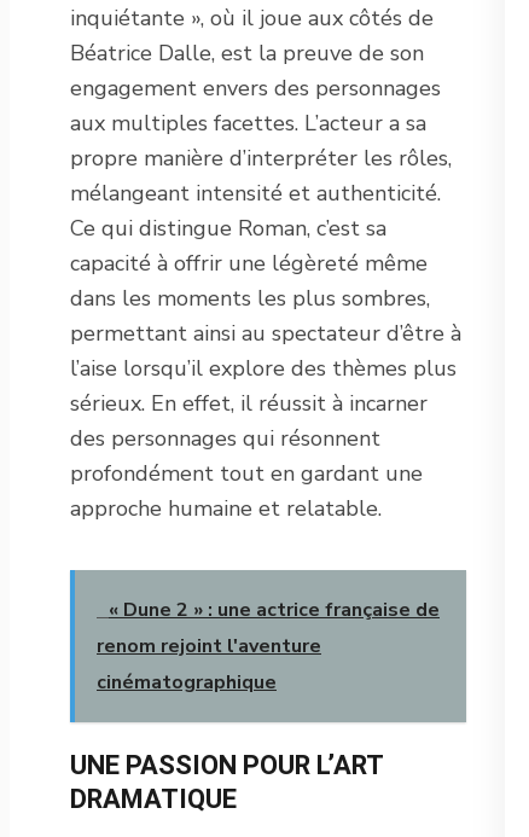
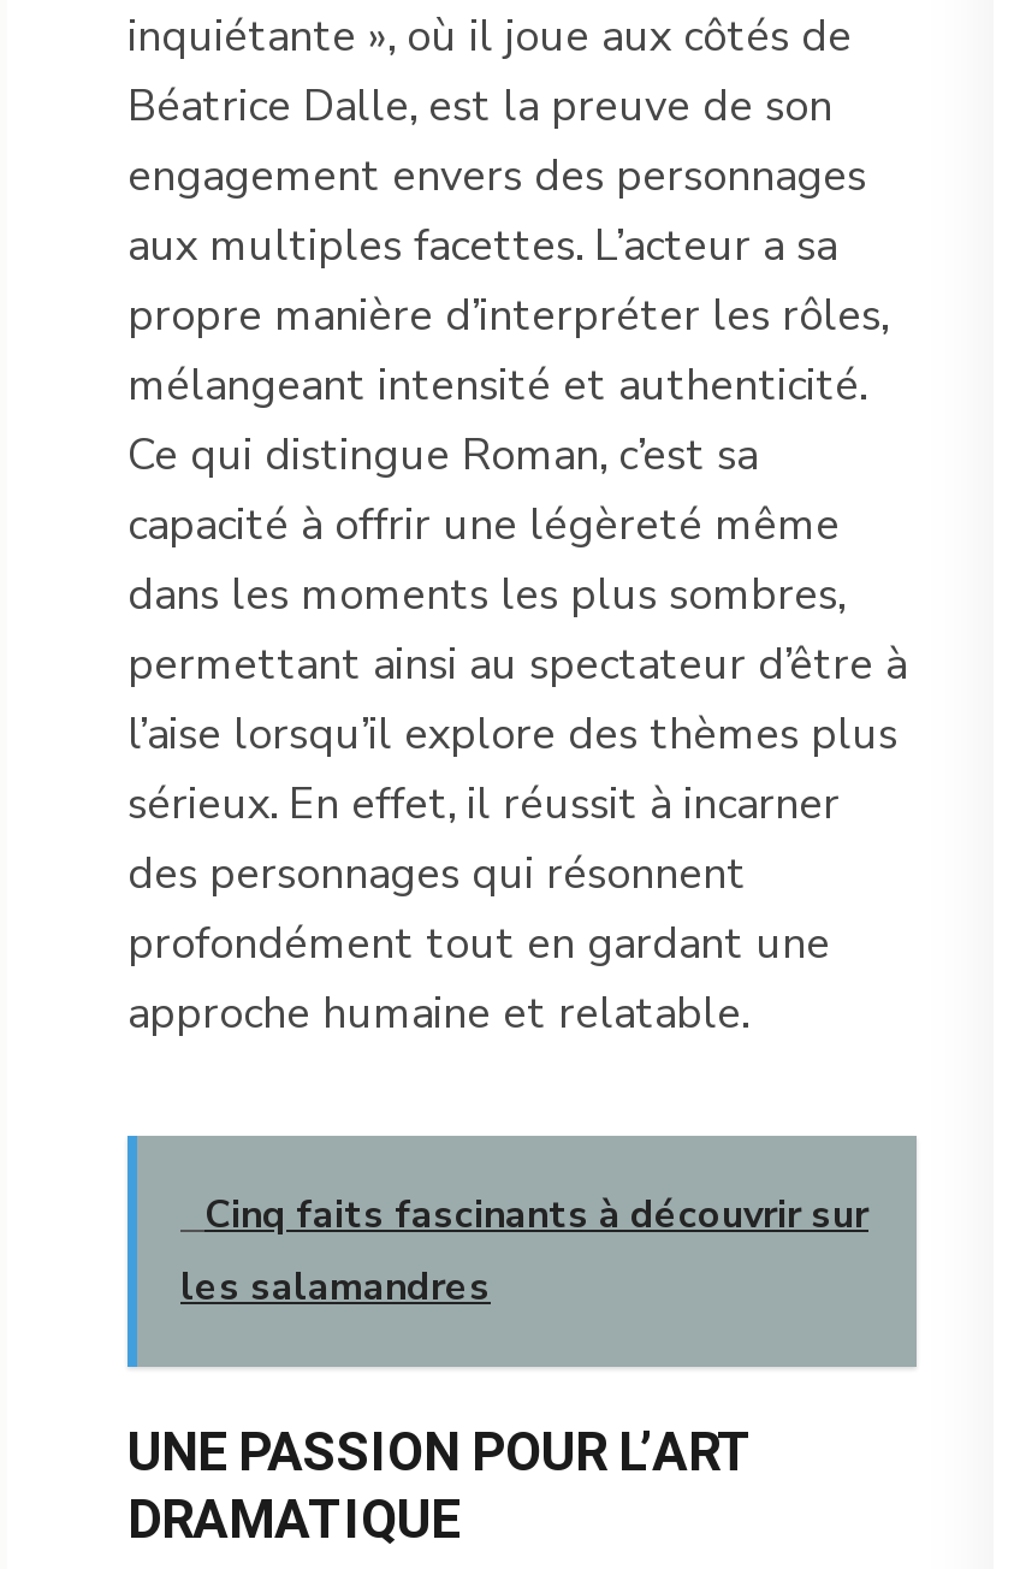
[97,597,440,696] « Dune 2 » : une actrice française de | renom rejoint l'aventure | cinématographique -> [180,1189,868,1314] Cinq faits fascinants à découvrir sur | les salamandres

